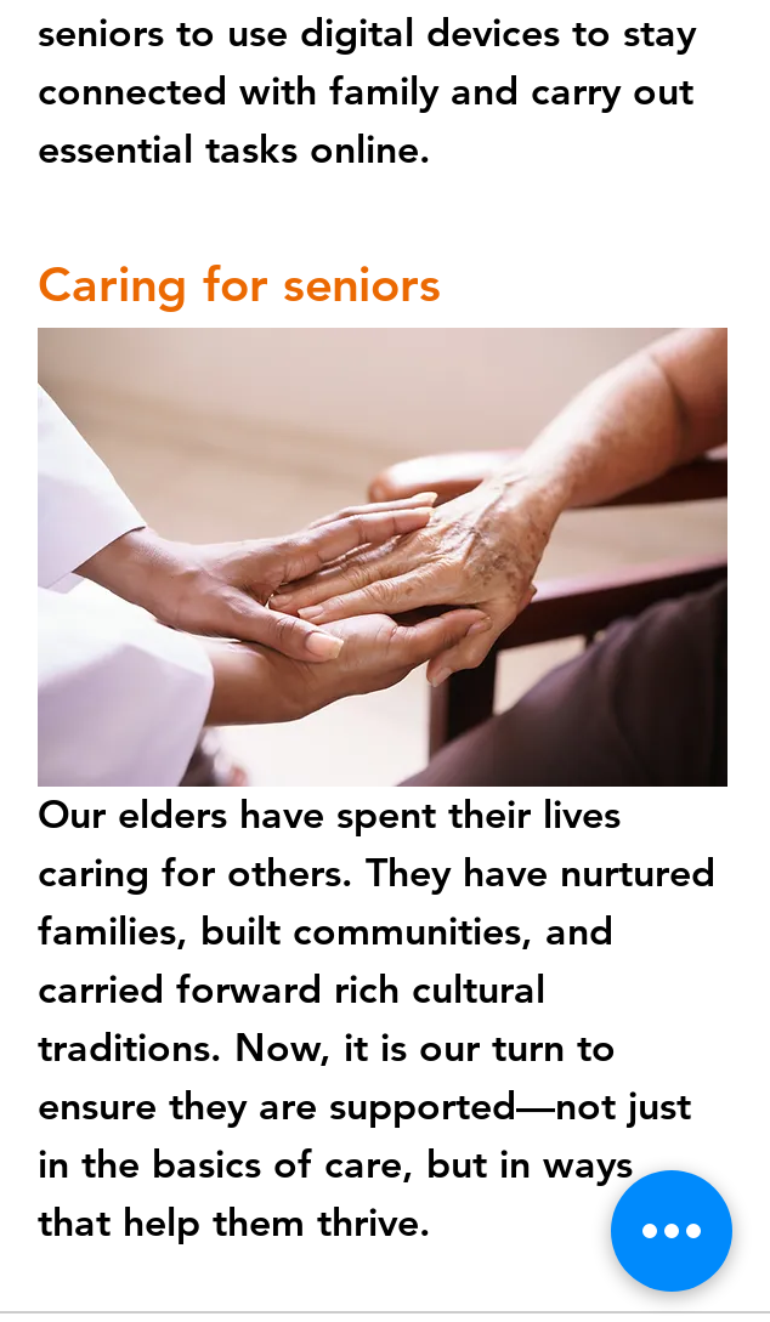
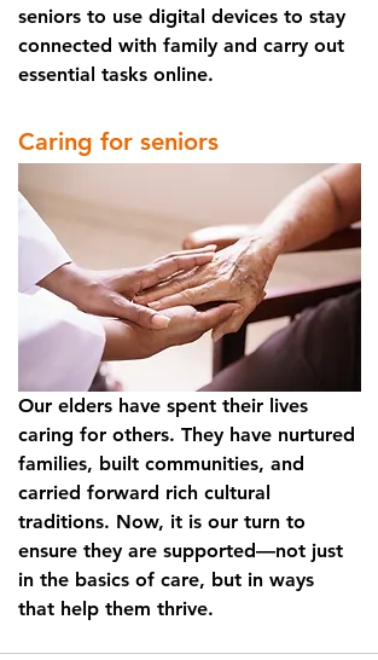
[606,1168,737,1299] [image] -> none

